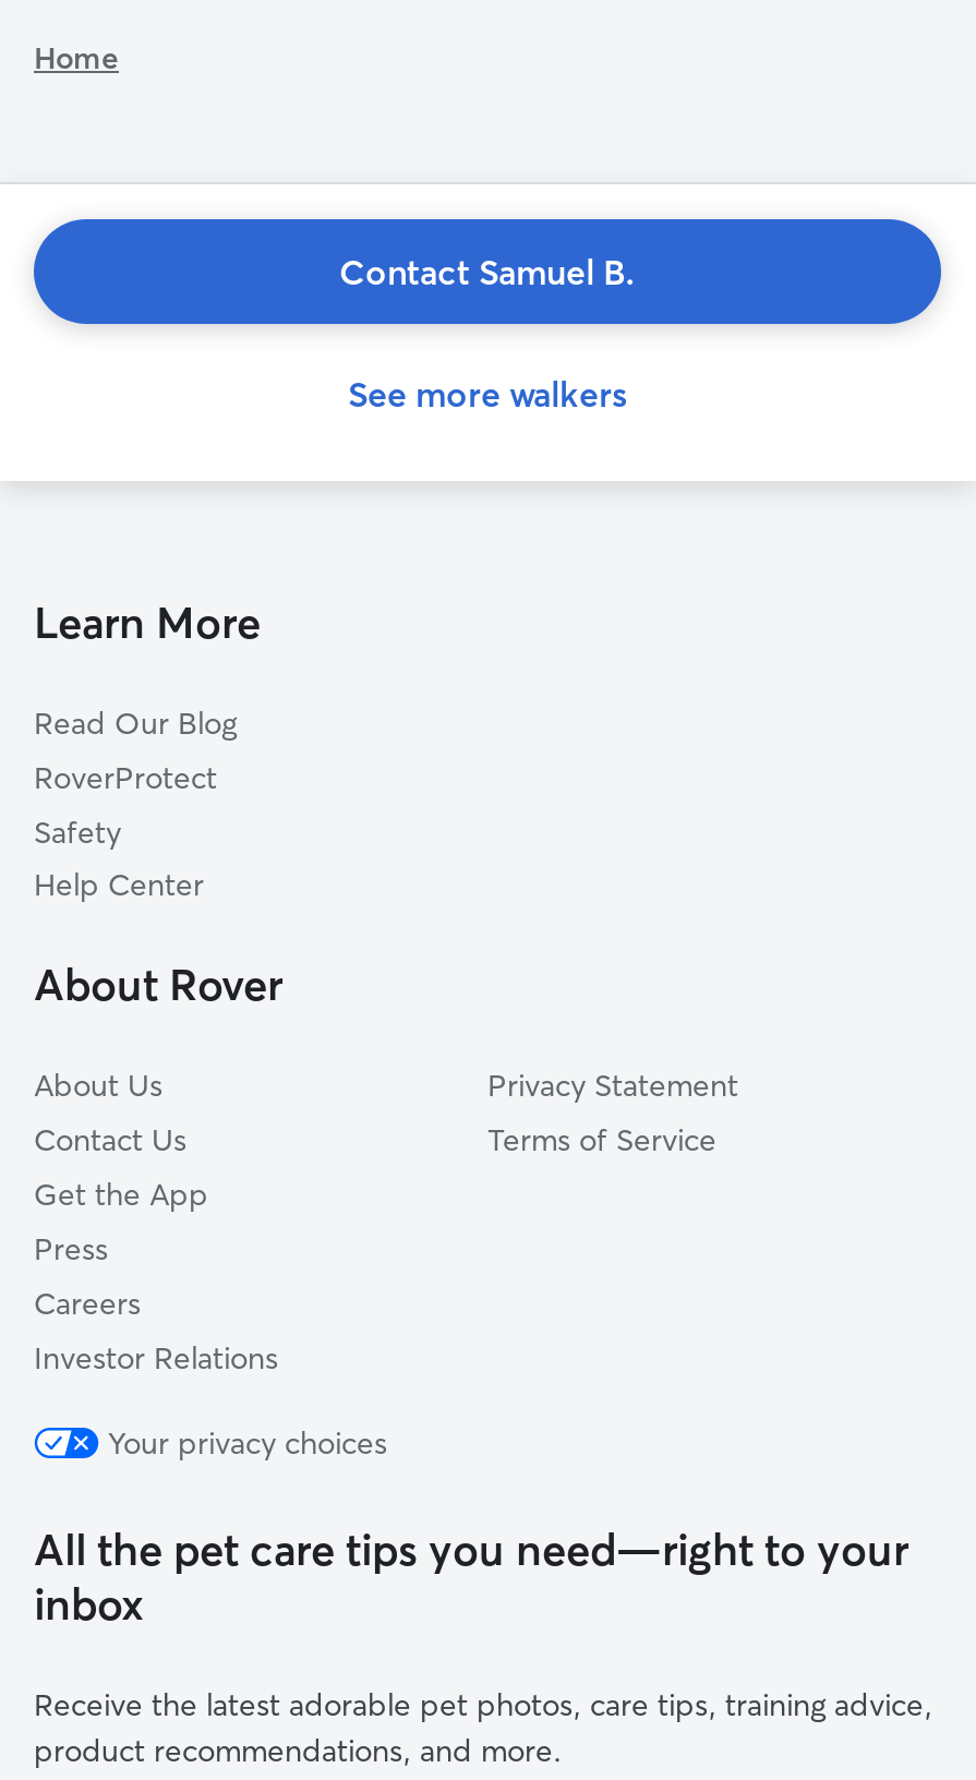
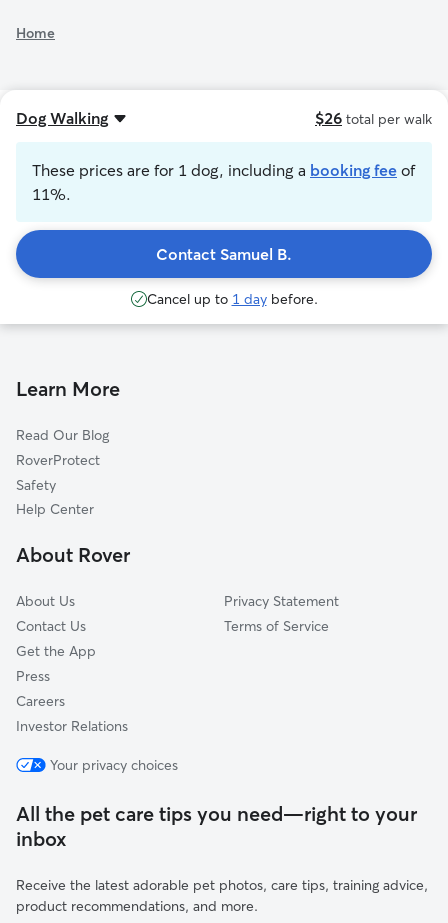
moved [339,250,636,293] -> [156,244,292,264]: Contact Samuel B.
none -> [146,290,317,308] Cancel up to 1 day before.
[348,372,627,416] See more walkers -> [16,108,432,204] Dog Walking | $26 total per walk | These prices are for 1 dog, including a booking fee of | 11%.

